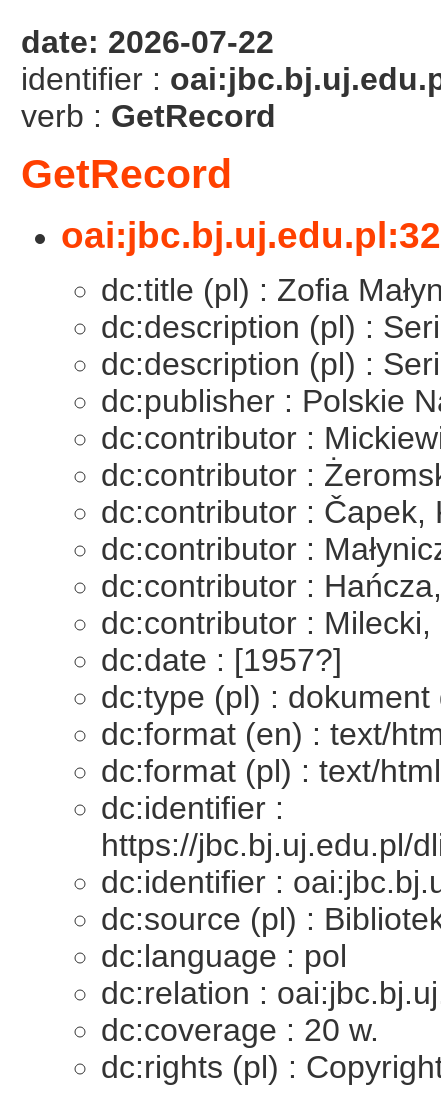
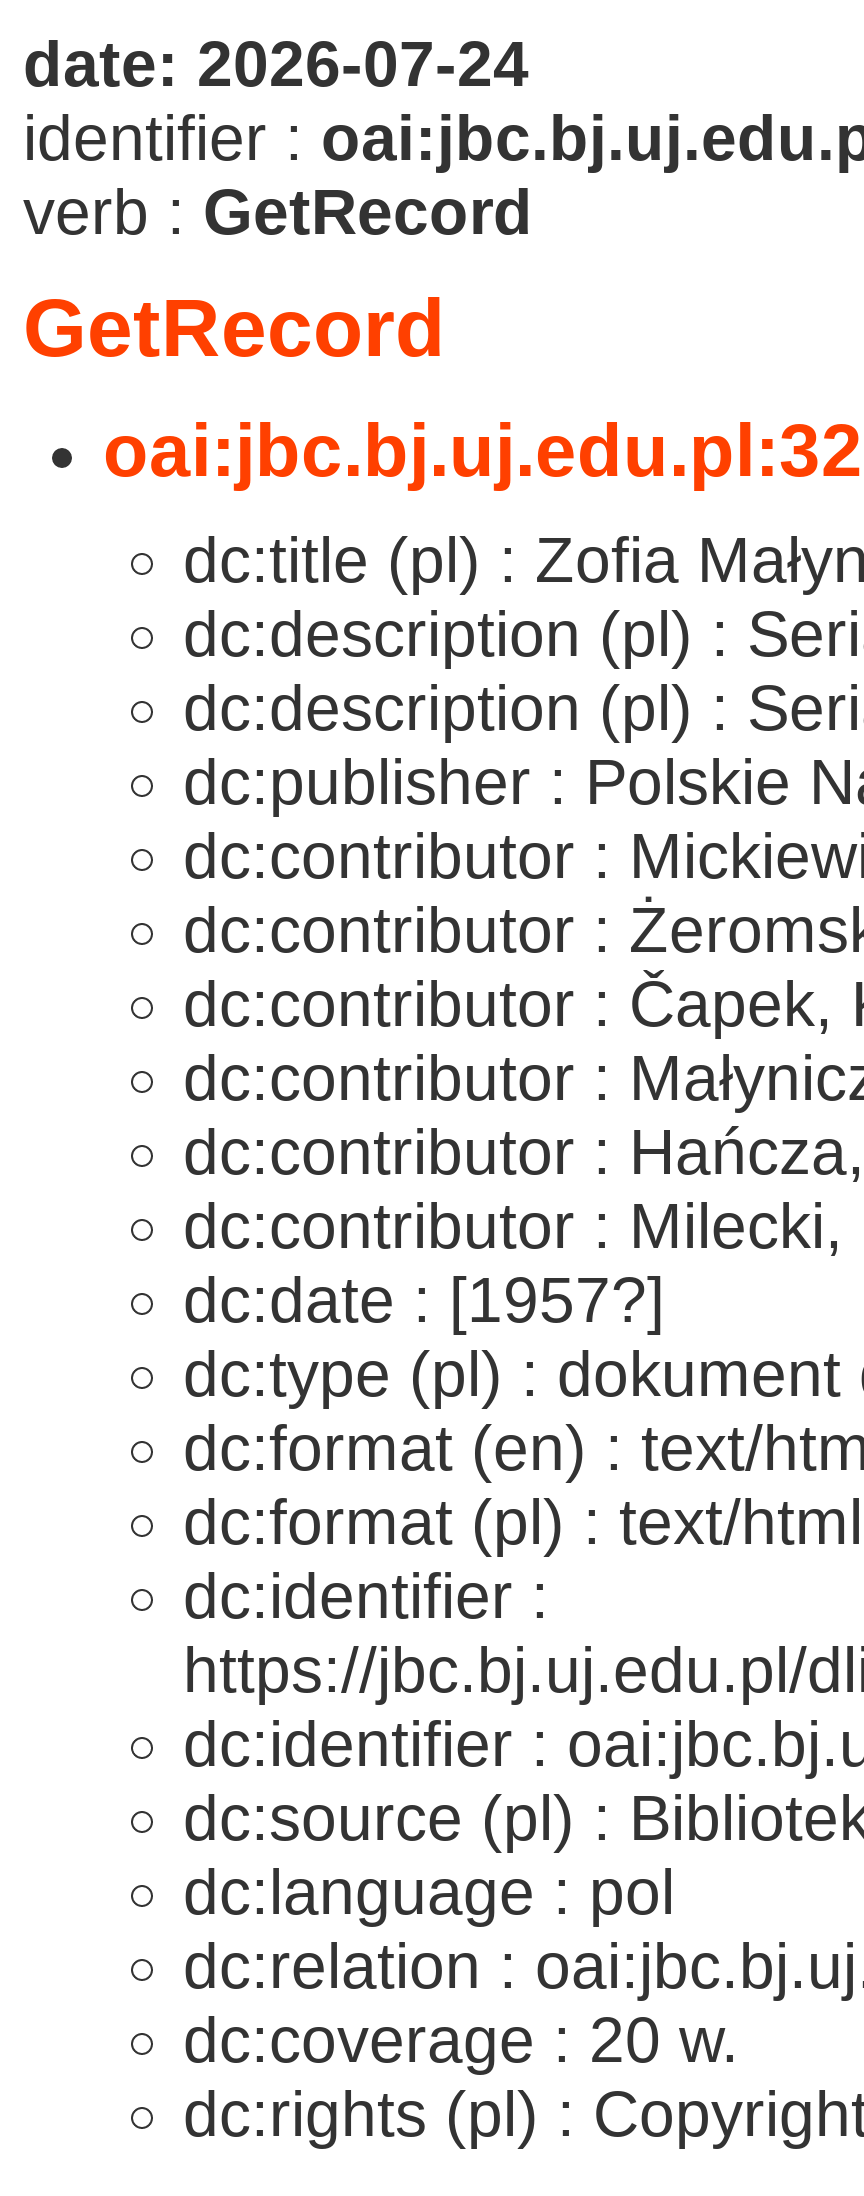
[20,23,273,59] date: 2026-07-22 -> [23,27,529,99] date: 2026-07-24

